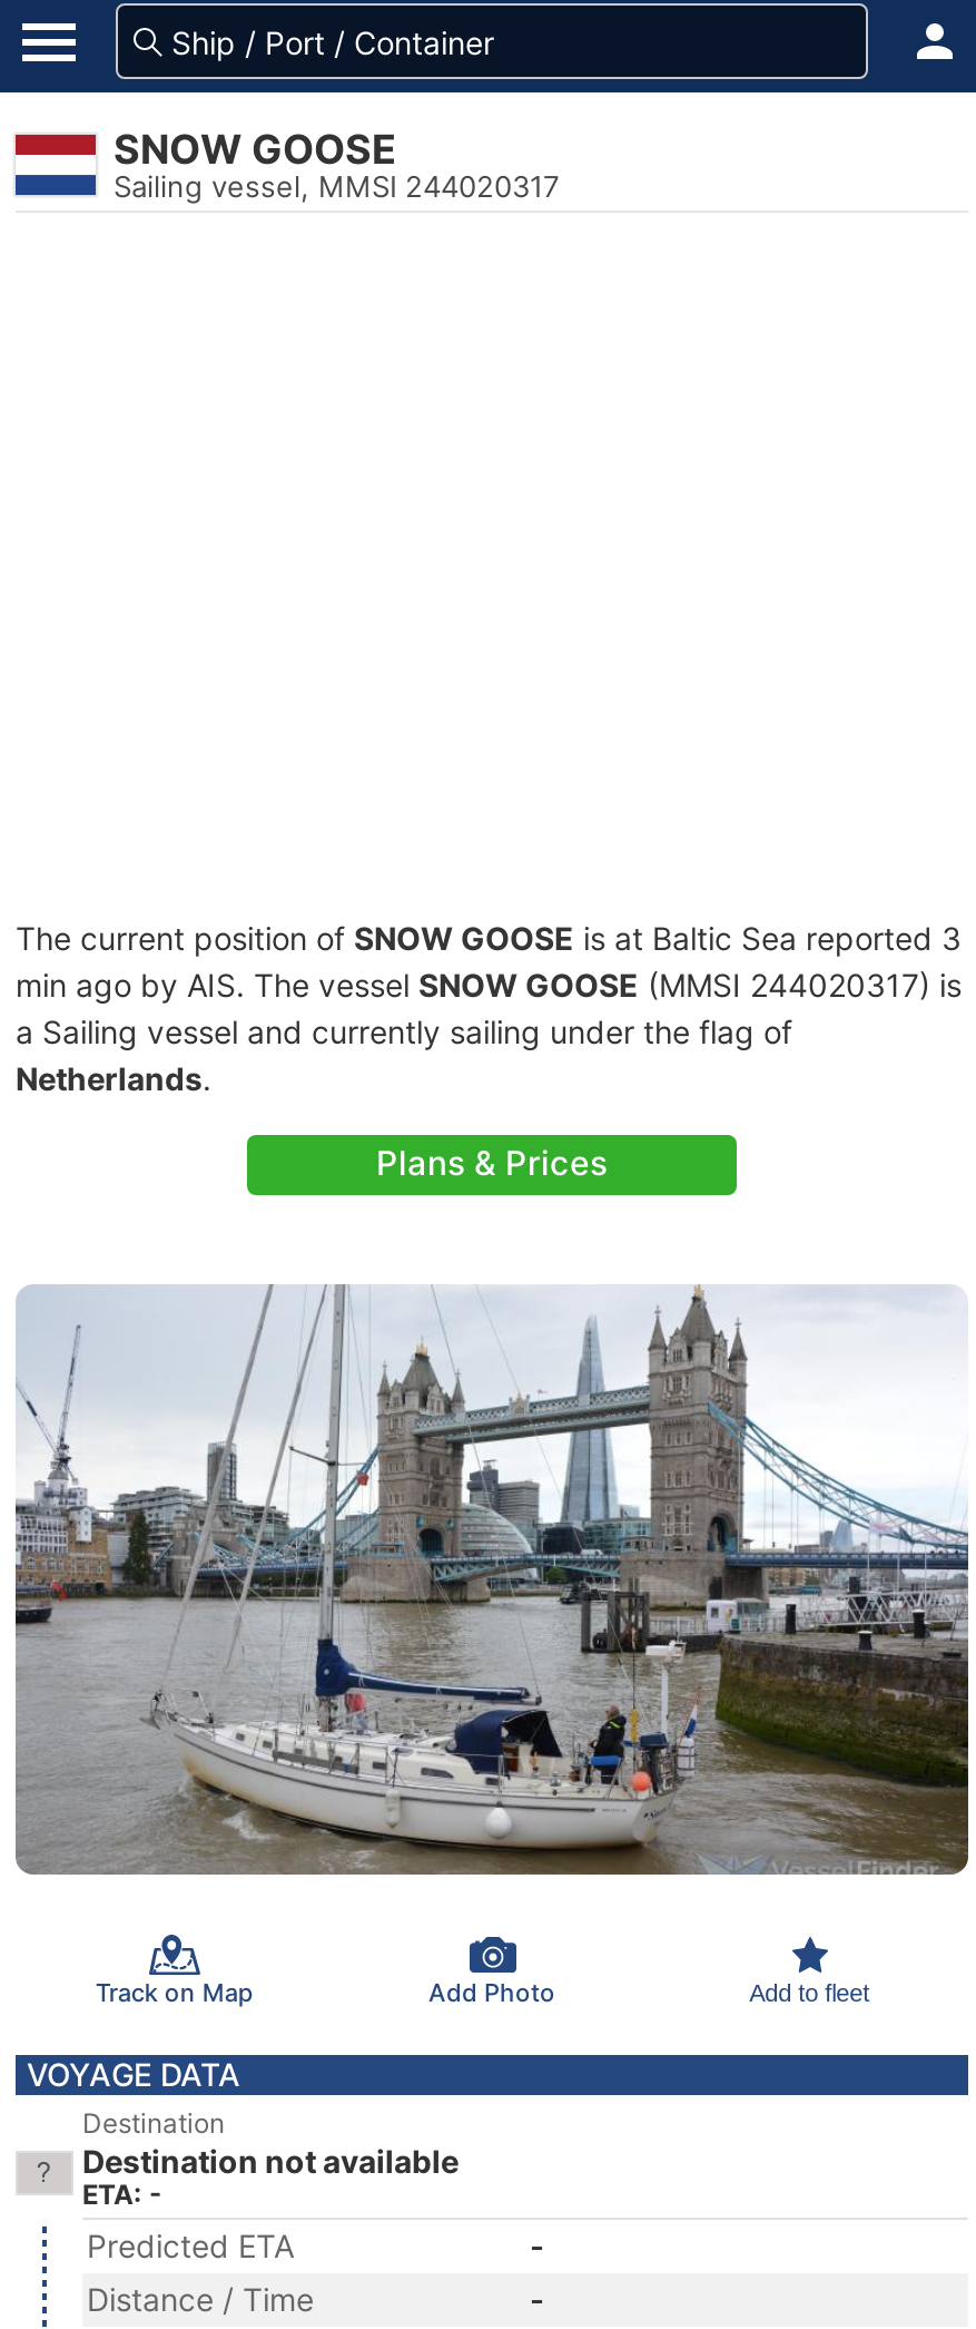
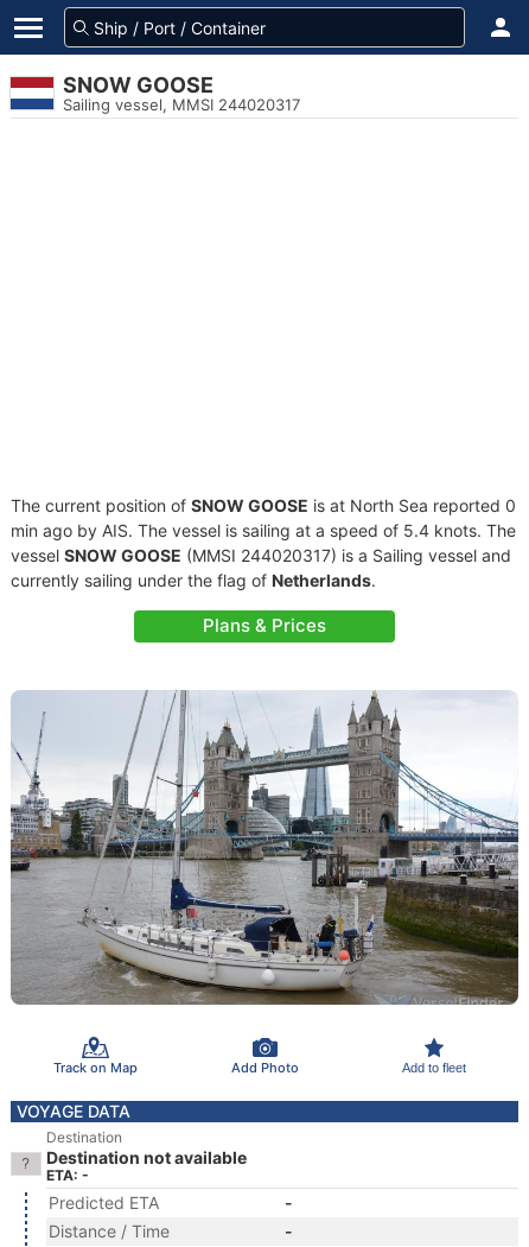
[16,919,962,1097] The current position of SNOW GOOSE is at Baltic Sea reported 3 | min ago by AIS. The vessel SNOW GOOSE (MMSI 244020317) is | a Sailing vessel and currently sailing under the flag of | Netherlands. -> [11,495,516,590] The current position of SNOW GOOSE is at North Sea reported 0 | min ago by AIS. The vessel is sailing at a speed of 5.4 knots. The | vessel SNOW GOOSE (MMSI 244020317) is a Sailing vessel and | currently sailing under the flag of Netherlands.

